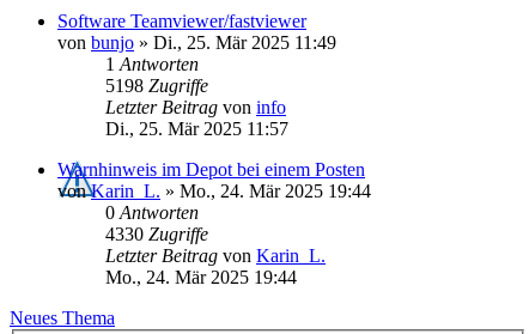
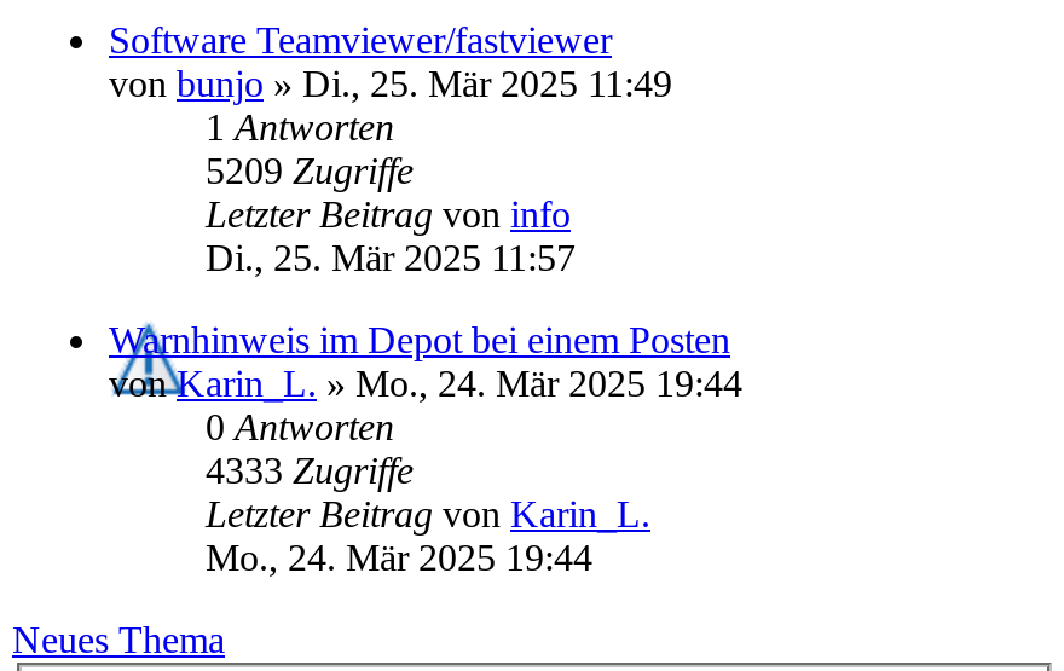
[105,75,208,96] 5198 Zugriffe -> [206,150,414,191] 5209 Zugriffe
[105,224,208,244] 4330 Zugriffe -> [206,450,414,491] 4333 Zugriffe

